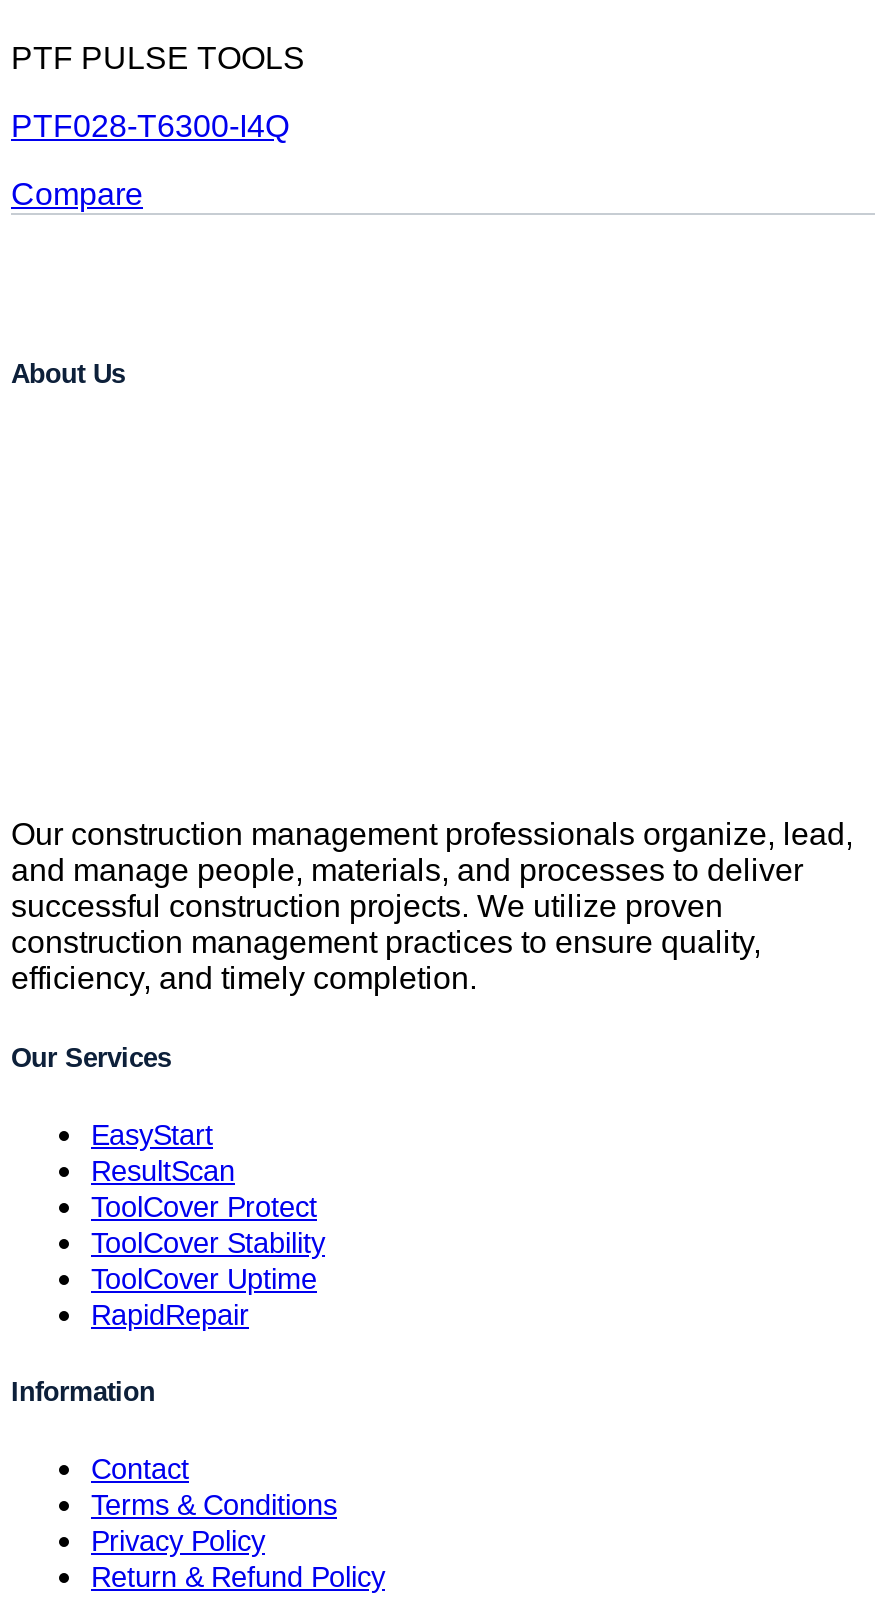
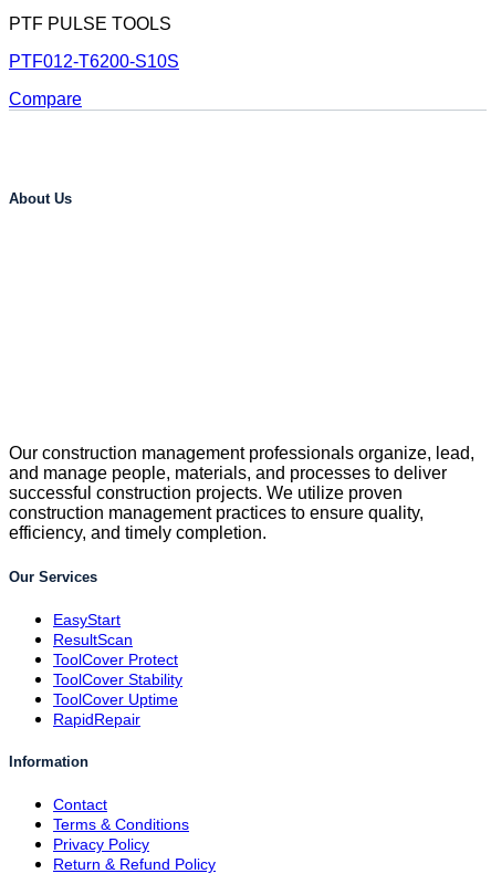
[11,109,289,143] PTF028-T6300-I4Q -> [9,52,179,71] PTF012-T6200-S10S

